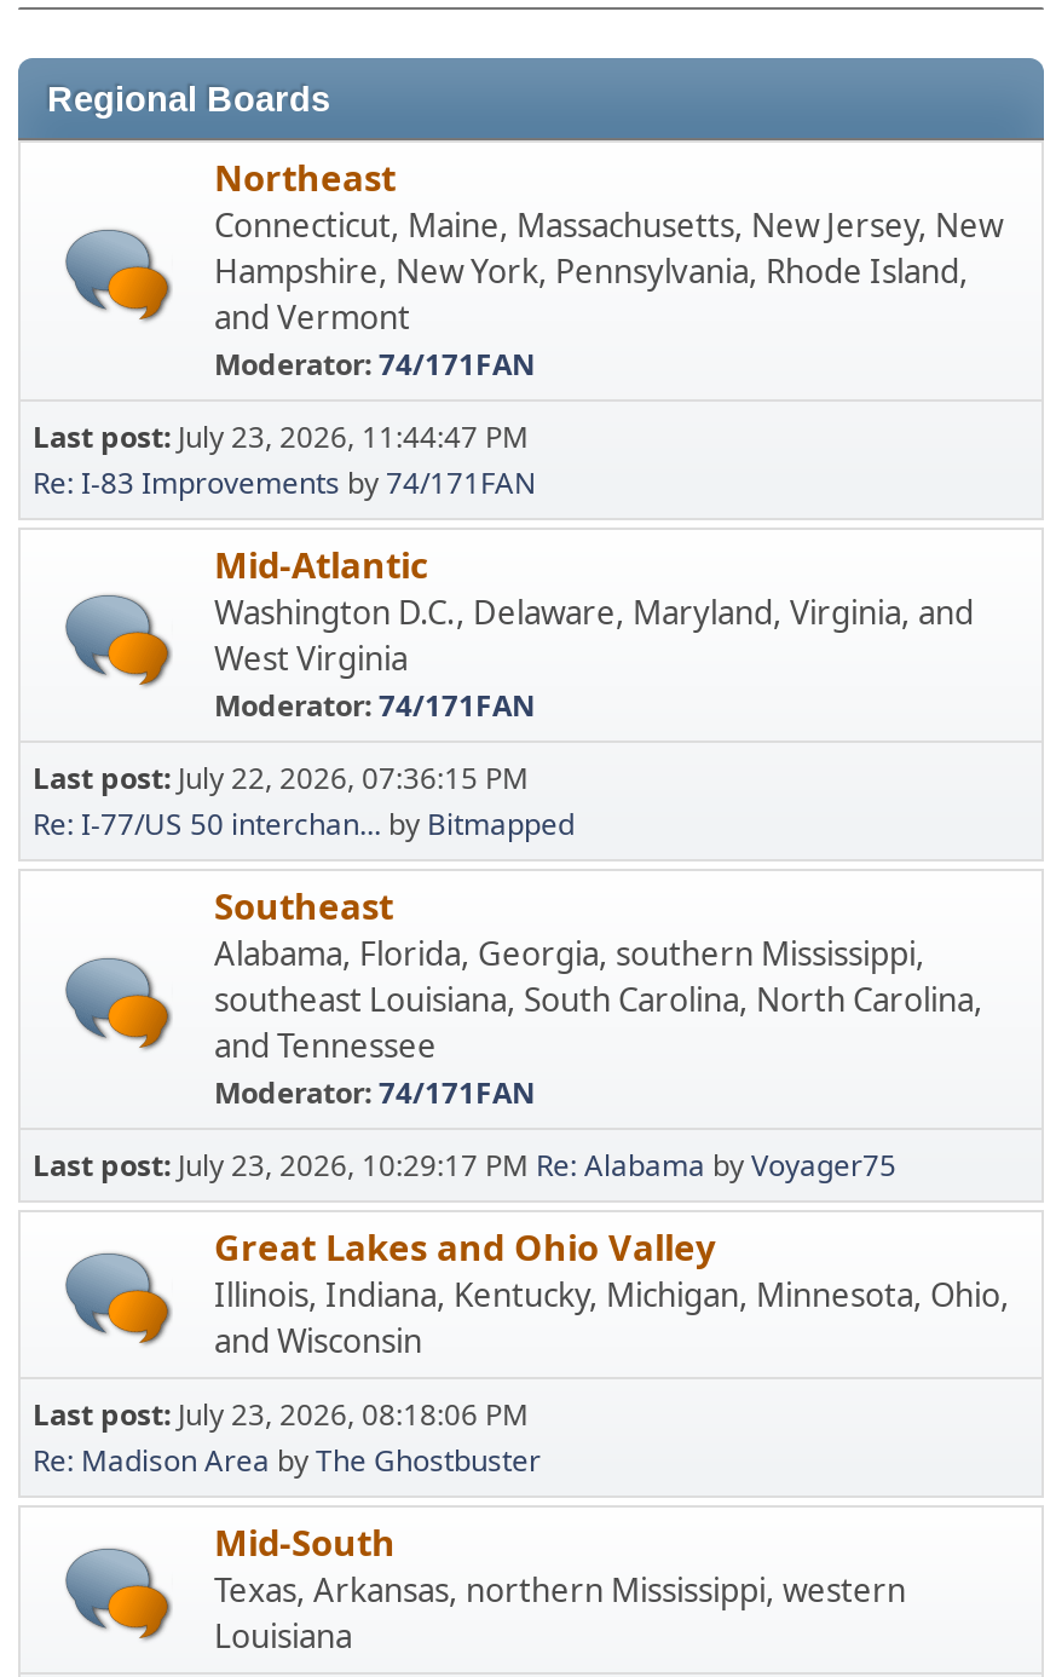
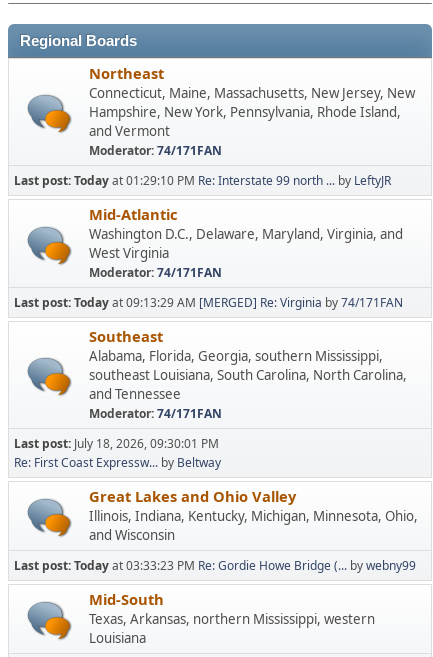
[33,417,536,504] Last post: July 23, 2026, 11:44:47 PM | Re: I-83 Improvements by 74/171FAN -> [14,172,391,189] Last post: Today at 01:29:10 PM Re: Interstate 99 north ... by LeftyJR
[33,758,575,845] Last post: July 22, 2026, 07:36:15 PM | Re: I-77/US 50 interchan... by Bitmapped -> [14,294,403,311] Last post: Today at 09:13:29 AM [MERGED] Re: Virginia by 74/171FAN
[33,1145,896,1186] Last post: July 23, 2026, 10:29:17 PM Re: Alabama by Voyager75 -> [14,435,221,471] Last post: July 18, 2026, 09:30:01 PM | Re: First Coast Expressw... by Beltway
[33,1395,541,1482] Last post: July 23, 2026, 08:18:06 PM | Re: Madison Area by The Ghostbuster -> [14,557,416,574] Last post: Today at 03:33:23 PM Re: Gordie Howe Bridge (... by webny99

